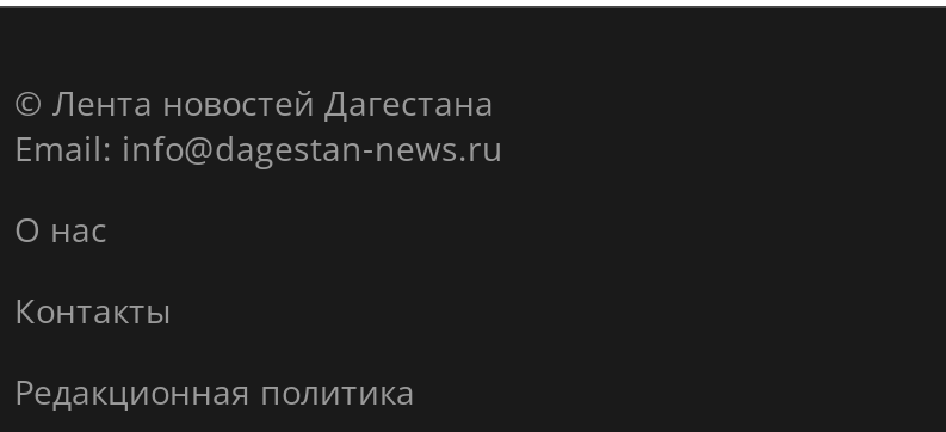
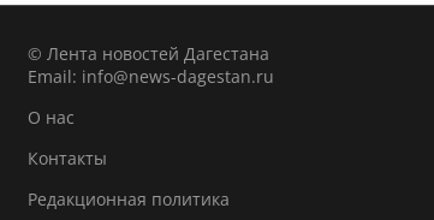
[14,125,503,171] Email: info@dagestan-news.ru -> [28,65,274,88] Email: info@news-dagestan.ru

